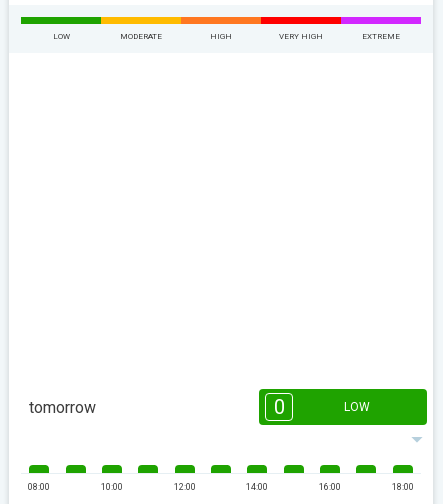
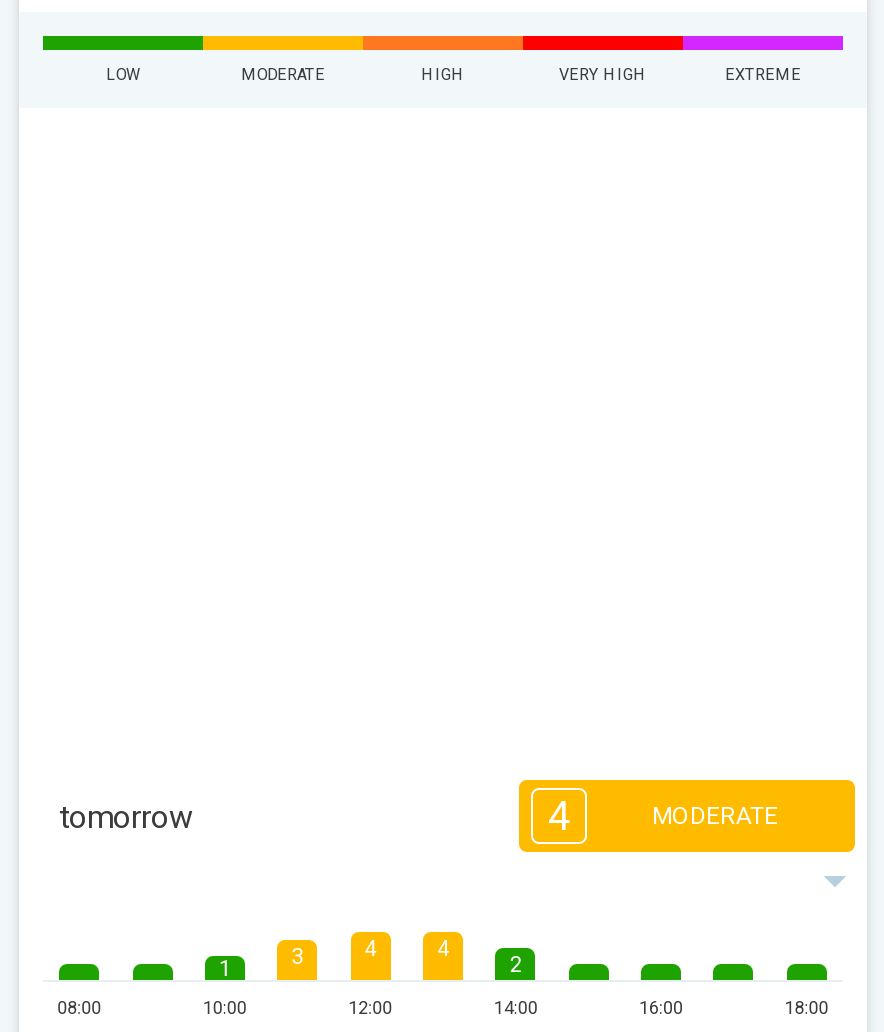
[273,395,370,419] 0 | LOW -> [548,792,778,840] 4 | MODERATE
none -> [219,956,231,982] 1
none -> [291,936,376,970] 3 | 4
none -> [437,936,522,978] 4 | 2

